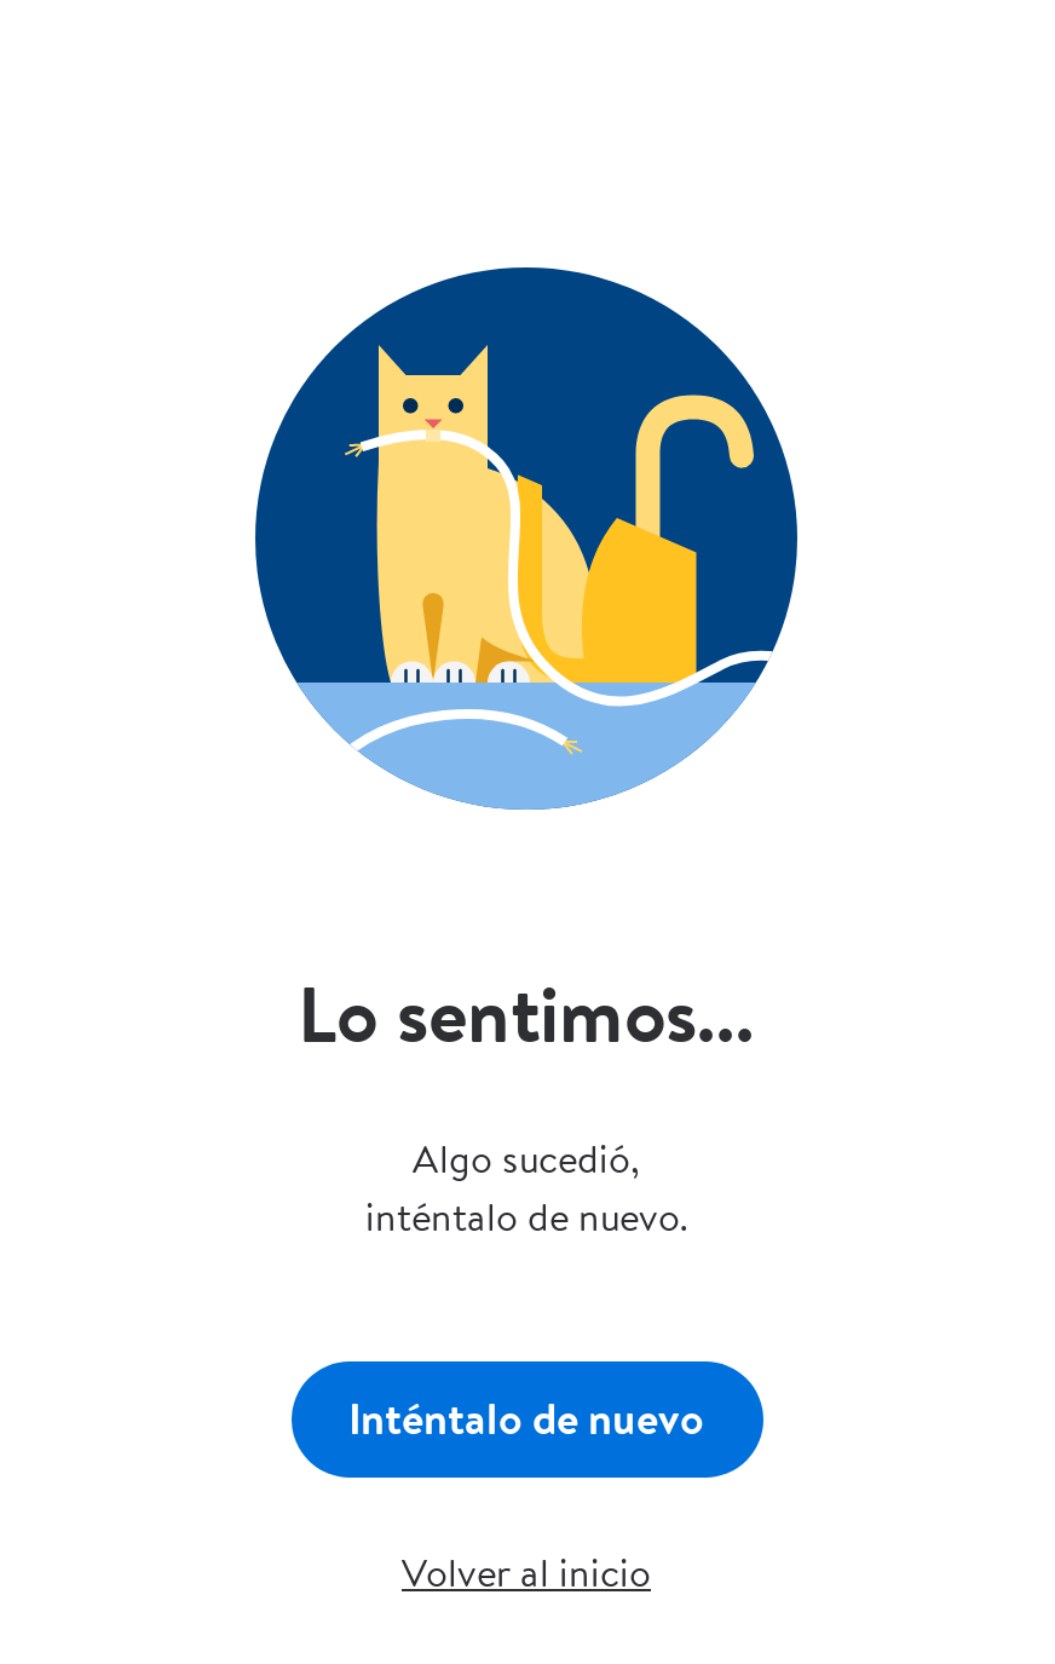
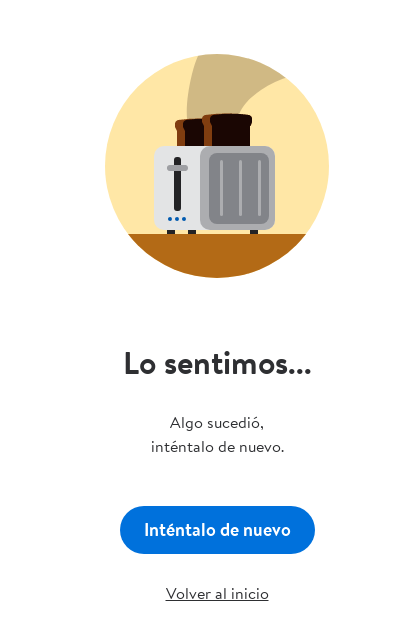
[253,265,800,812] [image] -> [105,54,329,279] [image]

